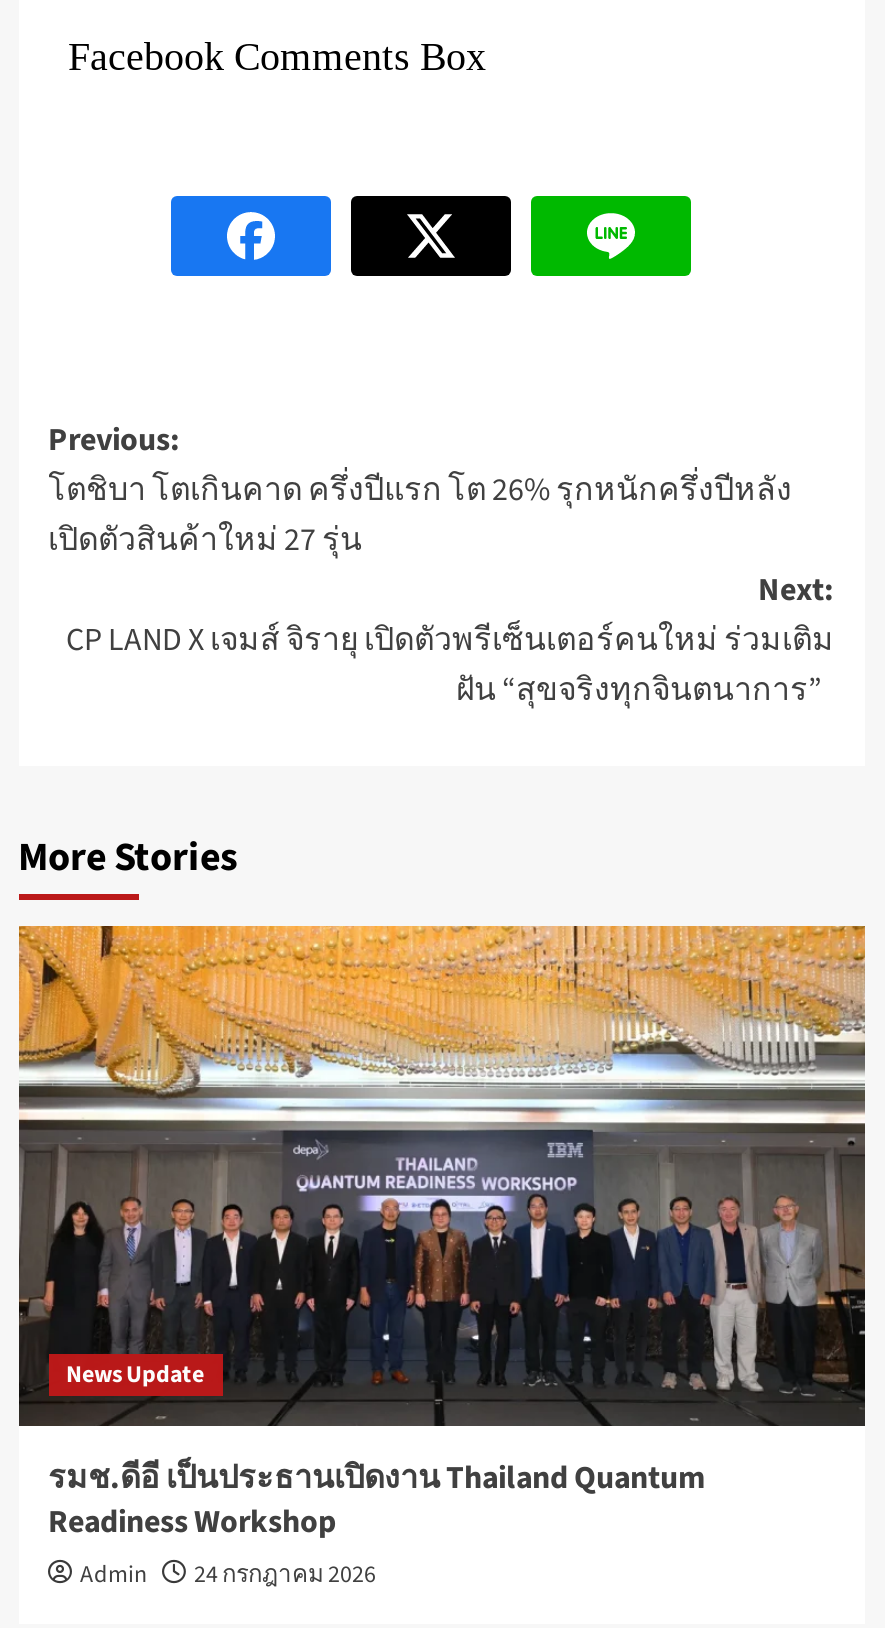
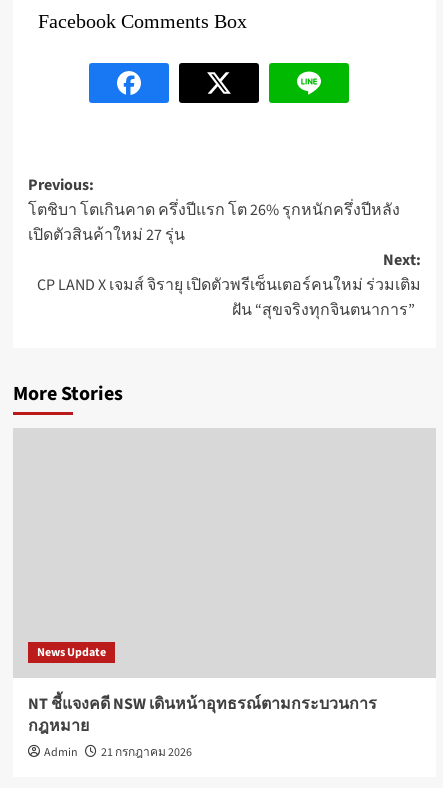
[17,924,867,1428] [image] -> none
[48,1457,706,1545] รมช.ดีอี เป็นประธานเปิดงาน Thailand Quantum | Readiness Workshop -> [27,693,376,737] NT ชี้แจงคดี NSW เดินหน้าอุทธรณ์ตามกระบวนการ | กฎหมาย
[194,1559,376,1593] 24 กรกฎาคม 2026 -> [100,744,191,761] 21 กรกฎาคม 2026

